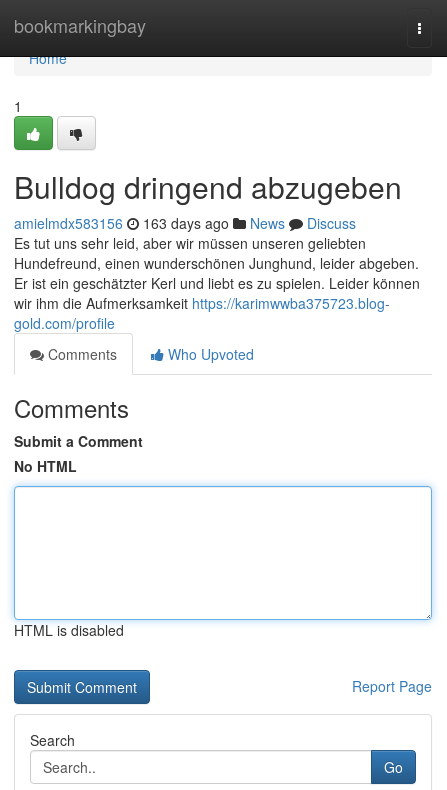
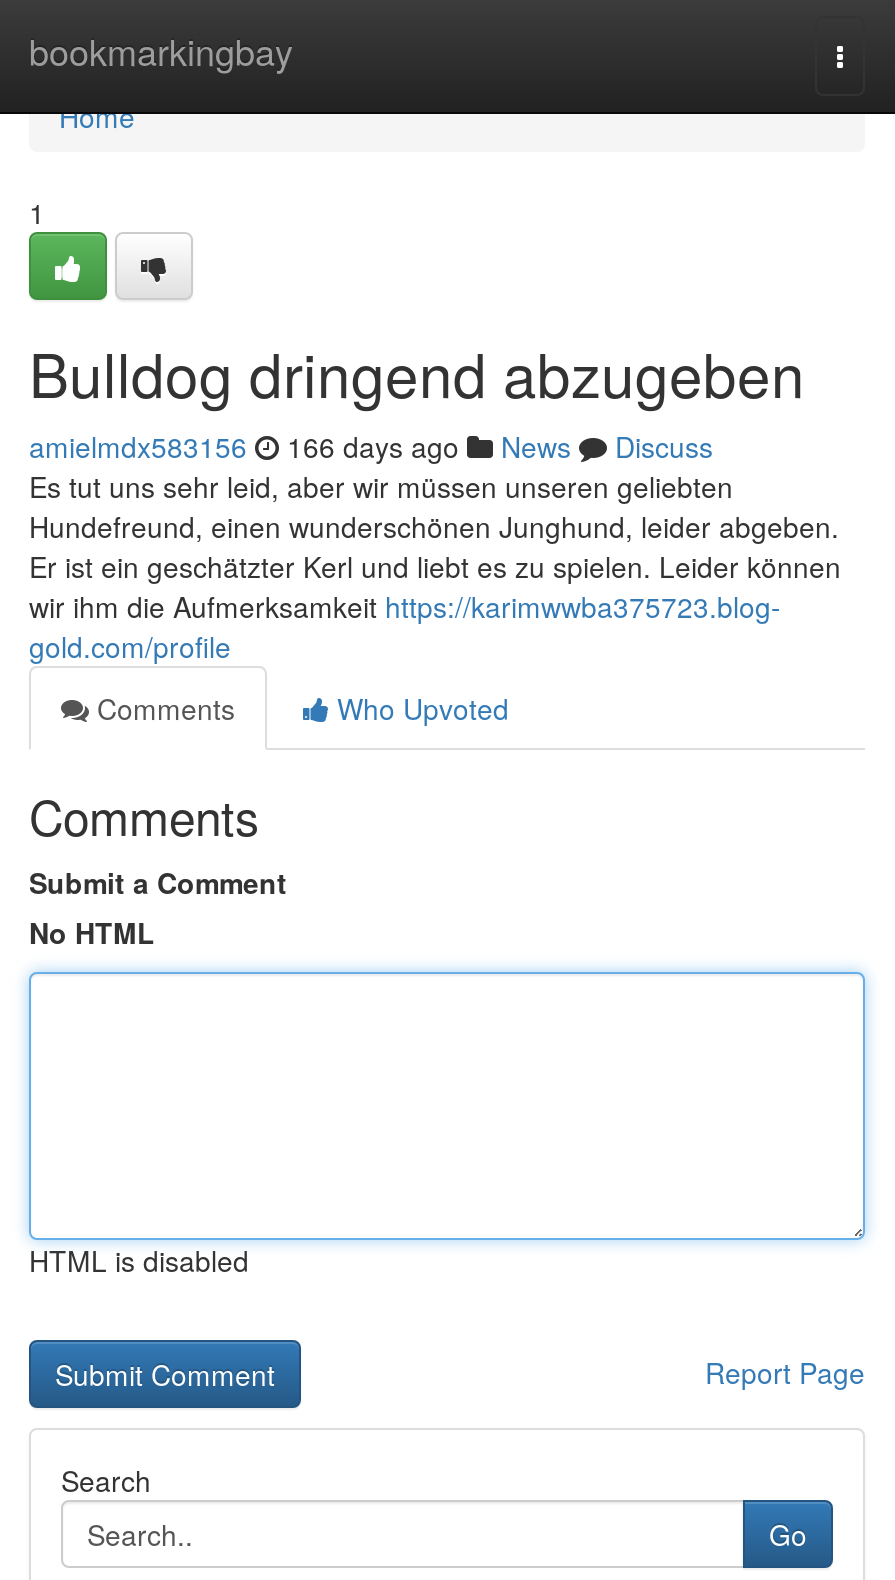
[14,213,356,233] amielmdx583156 163 days ago News Discuss -> [29,426,713,466] amielmdx583156 166 days ago News Discuss

